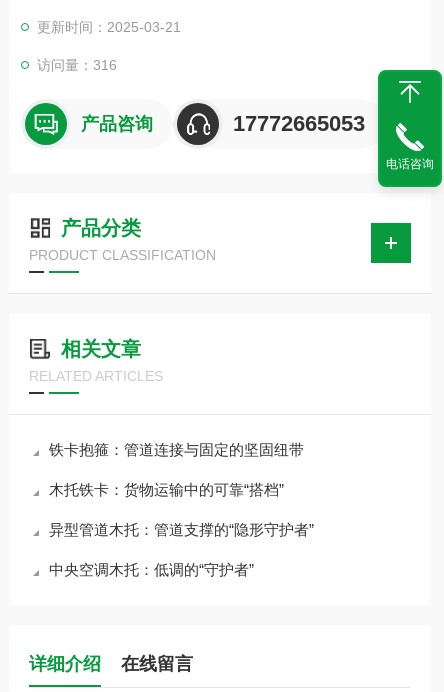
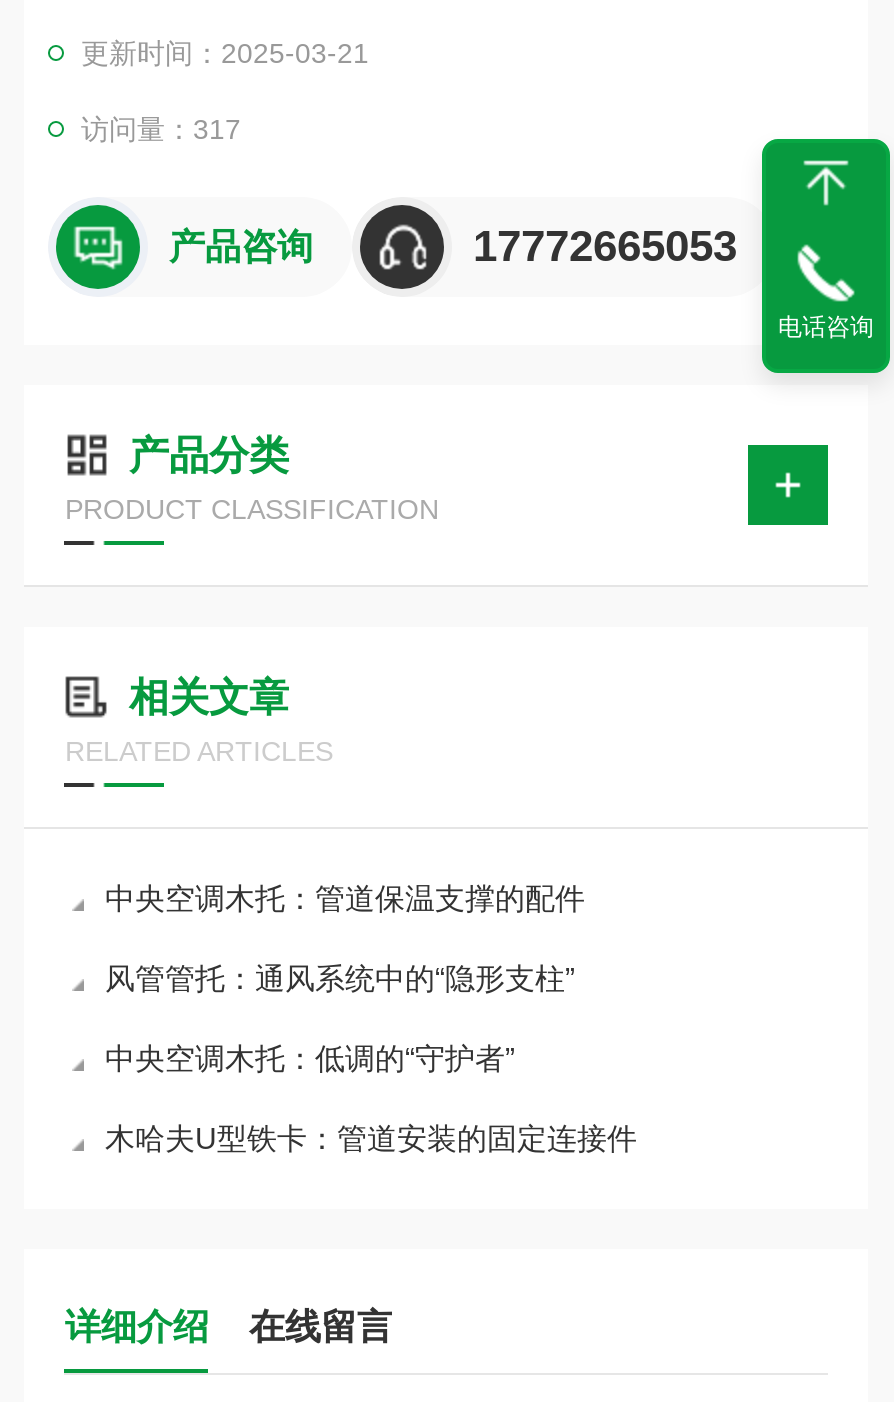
[37,57,117,73] 访问量：316 -> [81,113,241,145] 访问量：317
[49,441,314,538] 铁卡抱箍：管道连接与固定的坚固纽带 | 木托铁卡：货物运输中的可靠“搭档” | 异型管道木托：管道支撑的“隐形守护者” -> [105,881,585,995] 中央空调木托：管道保温支撑的配件 | 风管管托：通风系统中的“隐形支柱”
moved [49,561,254,578] -> [105,1041,515,1075]: 中央空调木托：低调的“守护者”
none -> [105,1121,637,1155] 木哈夫U型铁卡：管道安装的固定连接件

